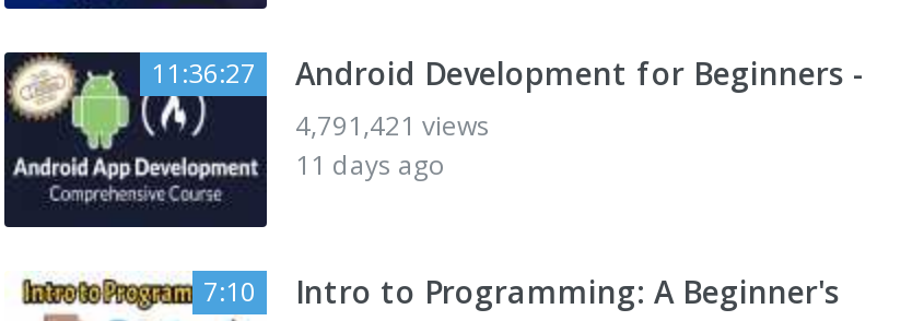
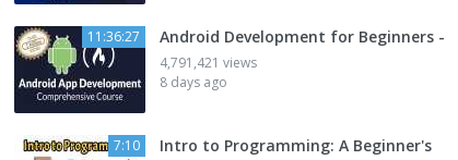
[295,147,446,184] 11 days ago -> [160,73,227,92] 8 days ago

